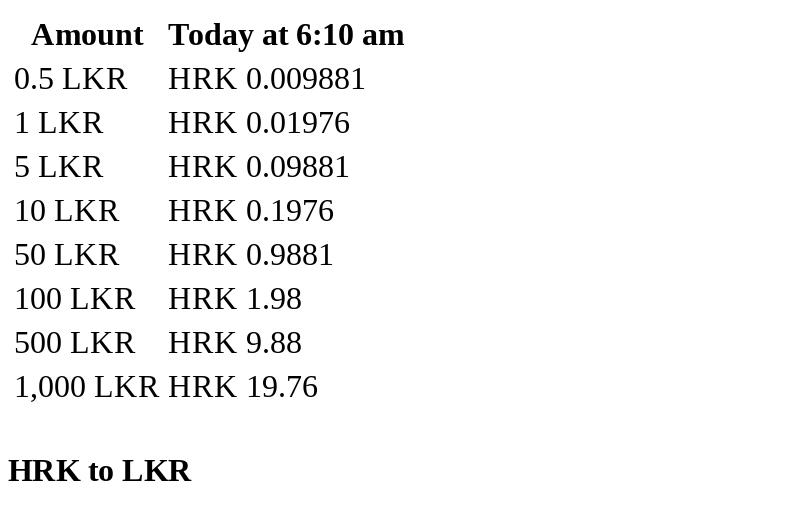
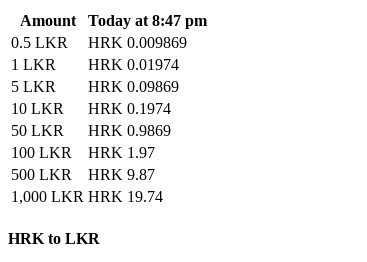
[31,16,404,50] Amount Today at 6:10 am -> [19,12,207,29] Amount Today at 8:47 pm
[14,60,366,94] 0.5 LKR HRK 0.009881 -> [11,34,187,51] 0.5 LKR HRK 0.009869
[14,104,350,138] 1 LKR HRK 0.01976 -> [11,56,179,73] 1 LKR HRK 0.01974
[14,148,350,182] 5 LKR HRK 0.09881 -> [11,78,179,95] 5 LKR HRK 0.09869
[14,192,334,226] 10 LKR HRK 0.1976 -> [11,100,171,117] 10 LKR HRK 0.1974
[14,236,334,270] 50 LKR HRK 0.9881 -> [11,122,171,139] 50 LKR HRK 0.9869
[14,280,302,314] 100 LKR HRK 1.98 -> [11,144,155,161] 100 LKR HRK 1.97
[14,324,302,358] 500 LKR HRK 9.88 -> [11,166,155,183] 500 LKR HRK 9.87
[14,368,318,402] 1,000 LKR HRK 19.76 -> [11,188,163,205] 1,000 LKR HRK 19.74

